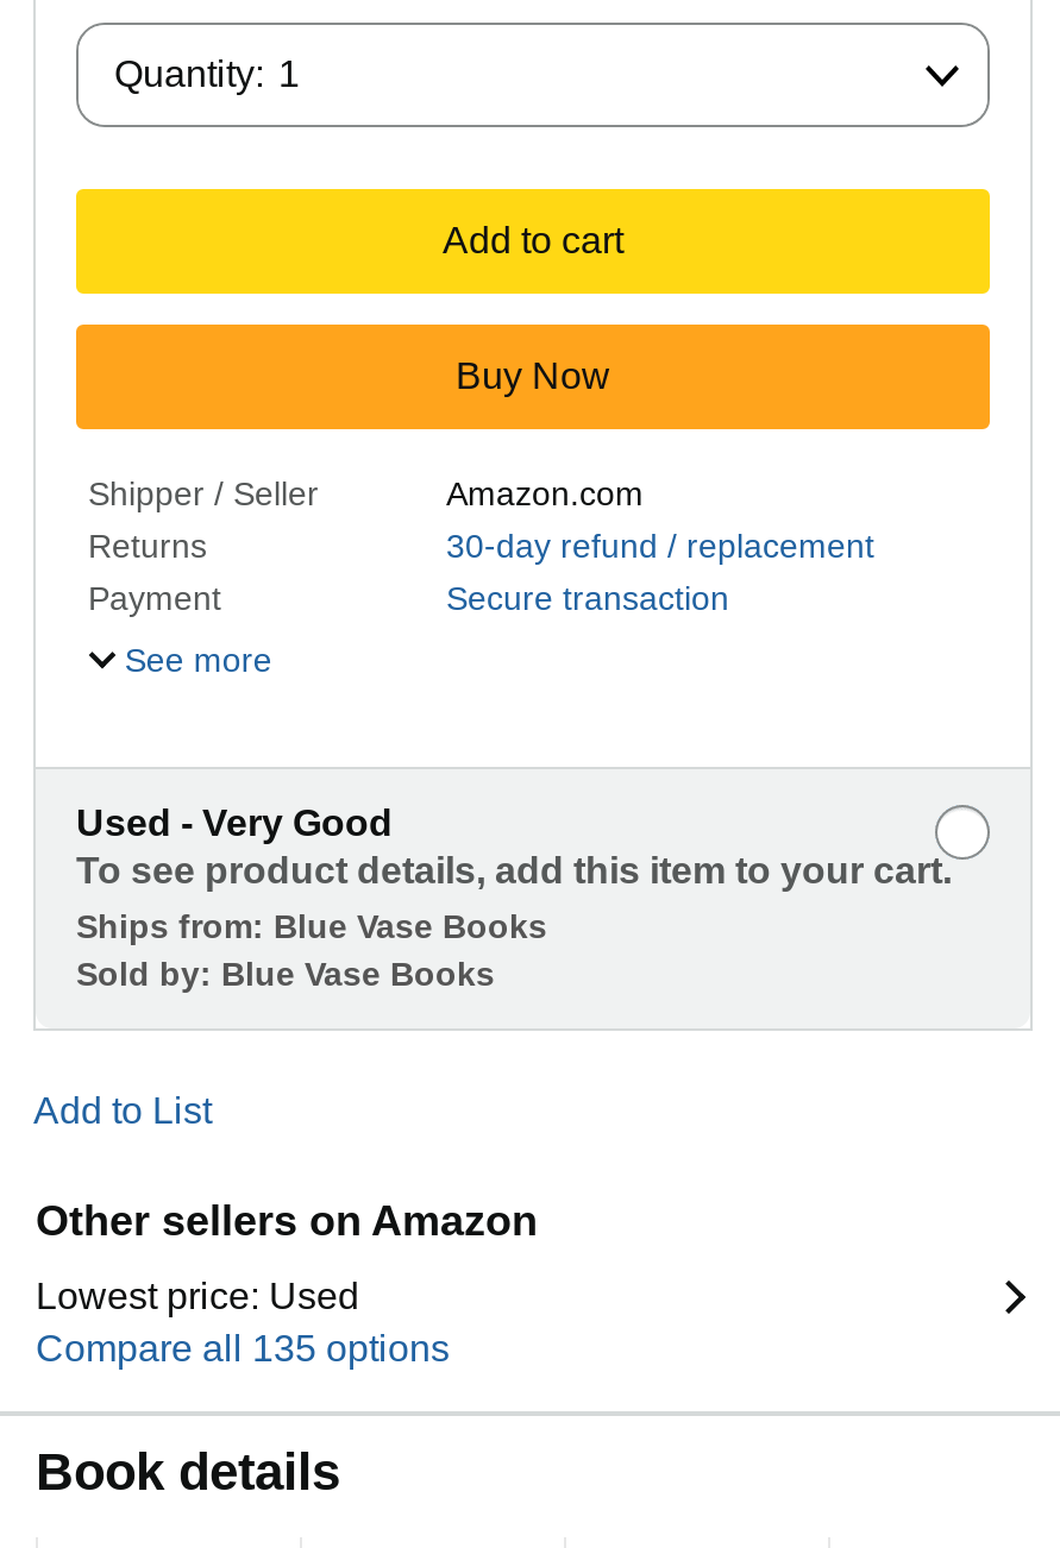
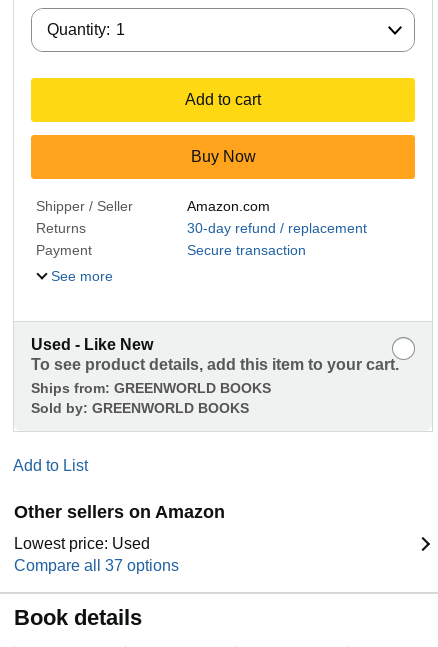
[76,803,393,843] Used - Very Good -> [31,336,153,353] Used - Like New
[76,907,547,993] Ships from: Blue Vase Books | Sold by: Blue Vase Books -> [31,380,271,416] Ships from: GREENWORLD BOOKS | Sold by: GREENWORLD BOOKS
[36,1329,450,1369] Compare all 135 options -> [14,557,179,574] Compare all 37 options

